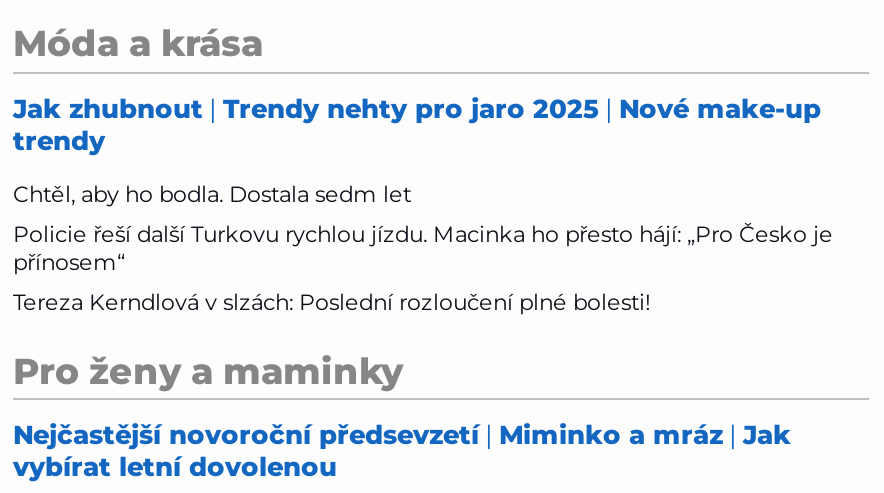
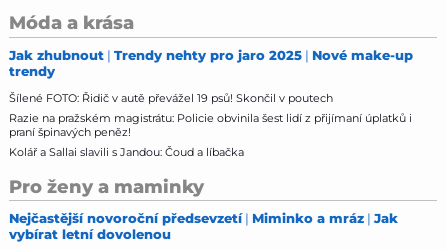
[13,180,833,316] Chtěl, aby ho bodla. Dostala sedm let | Policie řeší další Turkovu rychlou jízdu. Macinka ho přesto hájí: „Pro Česko je | přínosem“ | Tereza Kerndlová v slzách: Poslední rozloučení plné bolesti! -> [9,91,412,159] Šílené FOTO: Řidič v autě převážel 19 psů! Skončil v poutech | Razie na pražském magistrátu: Policie obvinila šest lidí z přijímaní úplatků i | praní špinavých peněz! | Kolář a Sallai slavili s Jandou: Čoud a líbačka

